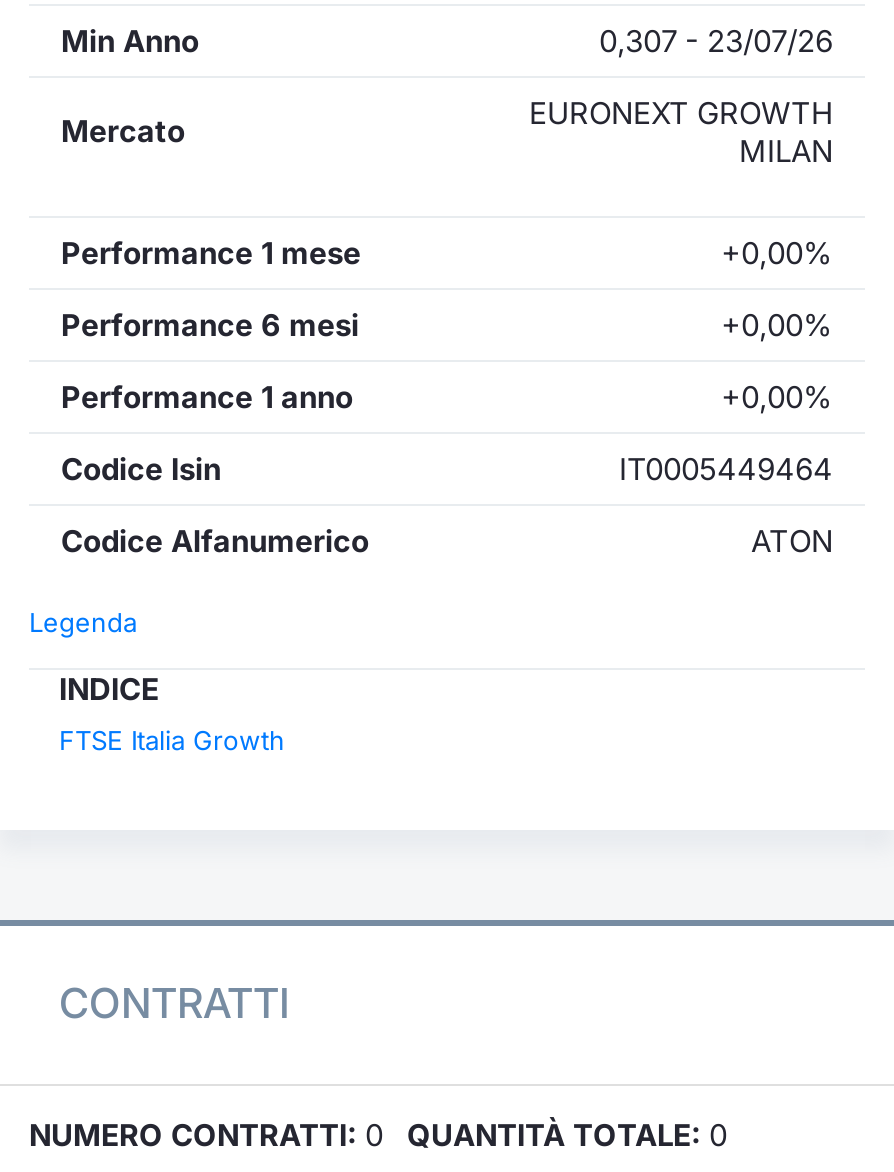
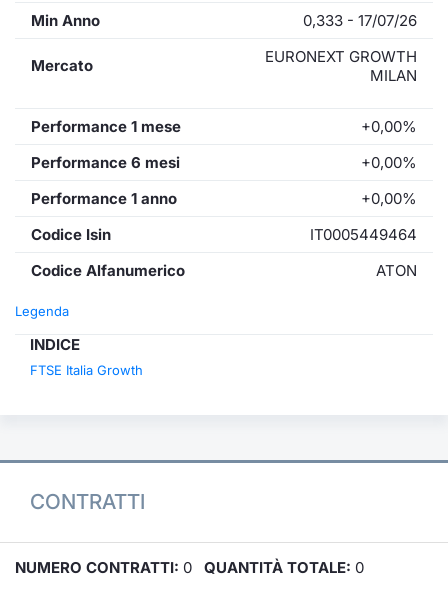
[599,22,833,60] 0,307 - 23/07/26 -> [303,11,417,30] 0,333 - 17/07/26

